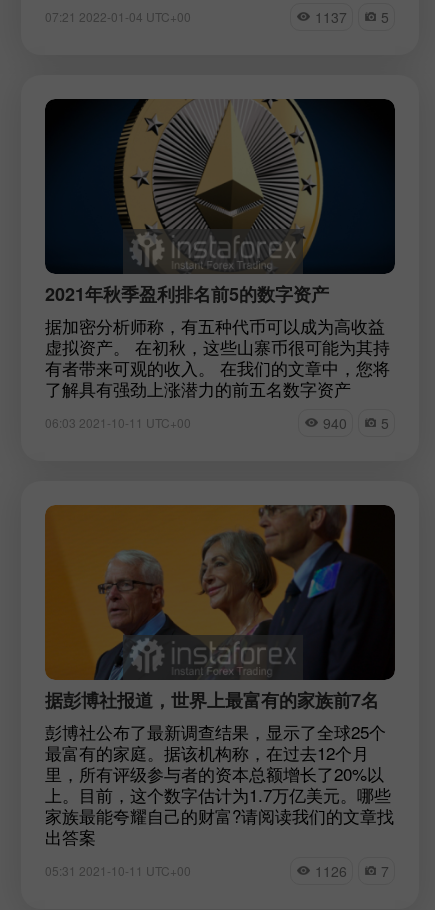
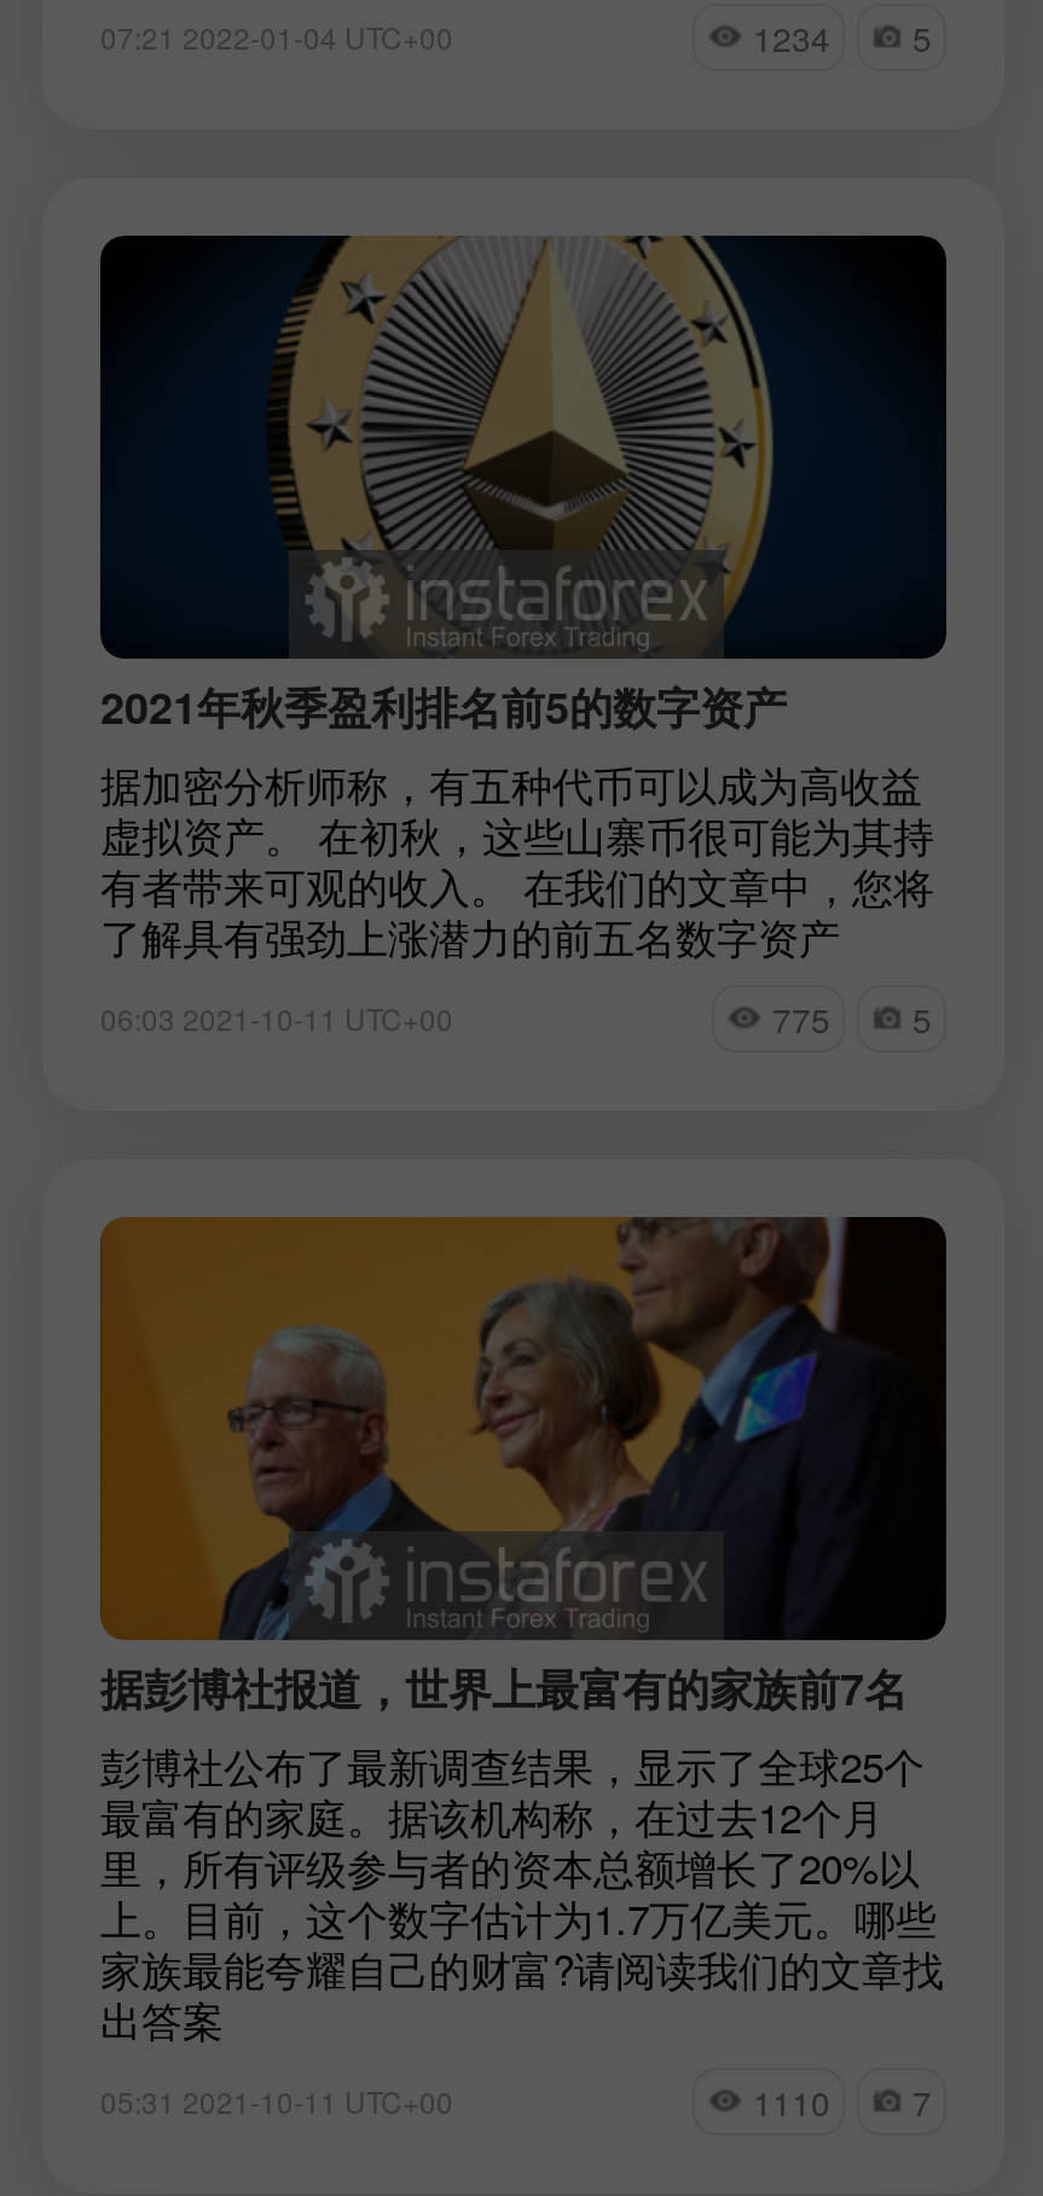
[315,7,389,27] 1137 5 -> [753,13,932,62] 1234 5
[323,413,389,433] 940 5 -> [772,995,932,1043] 775 5
[315,861,389,881] 1126 7 -> [753,2078,932,2126] 1110 7

